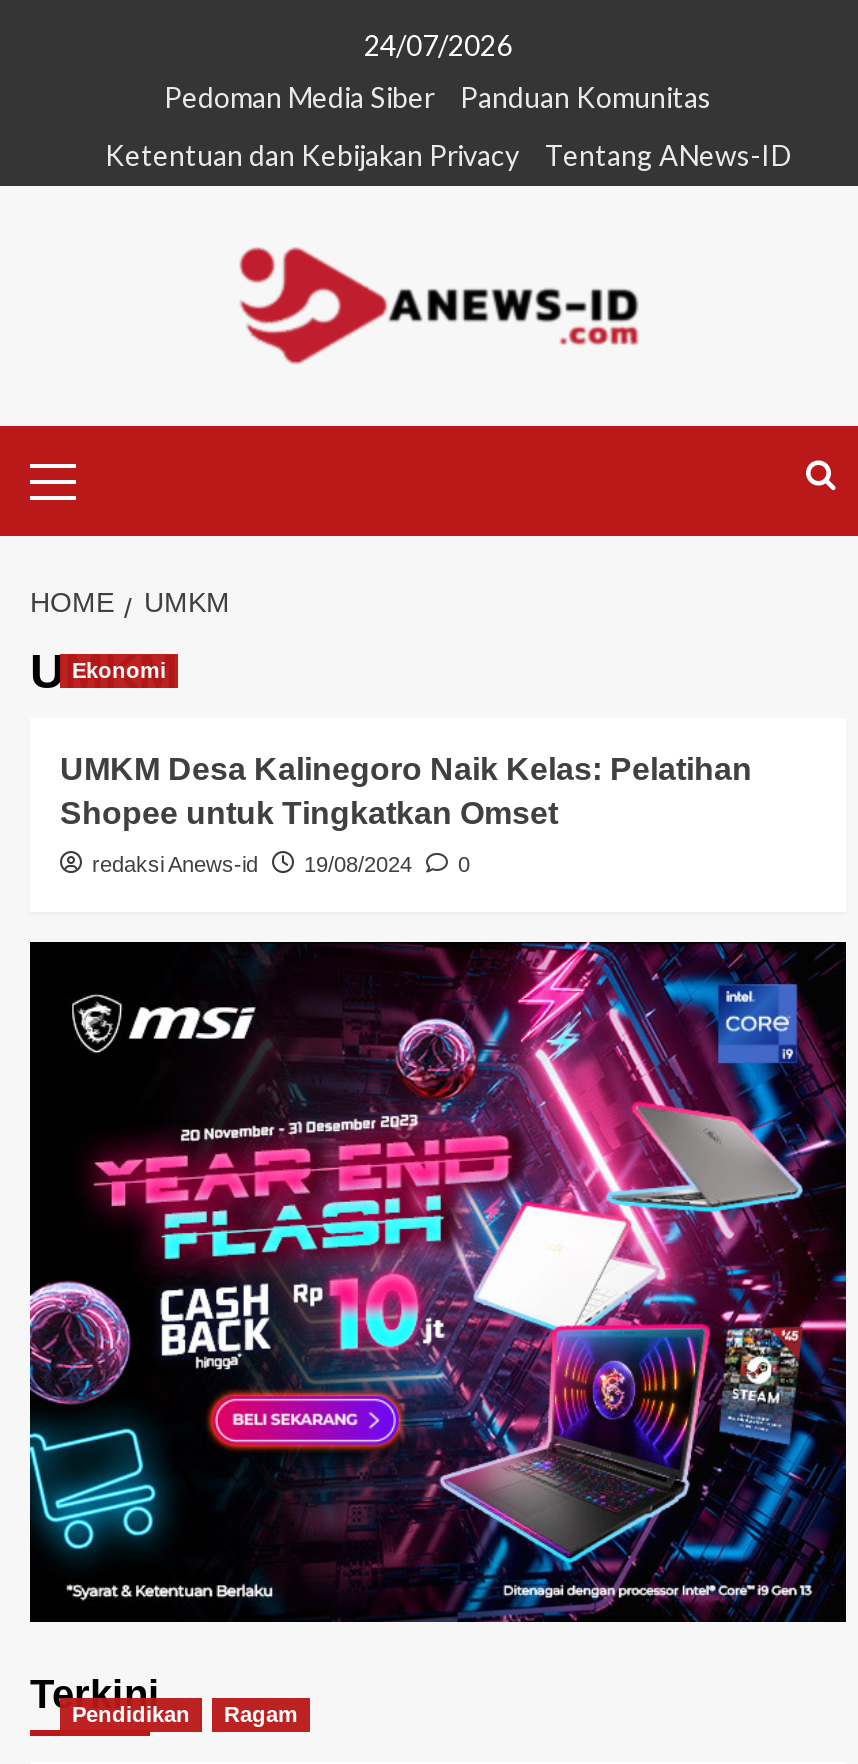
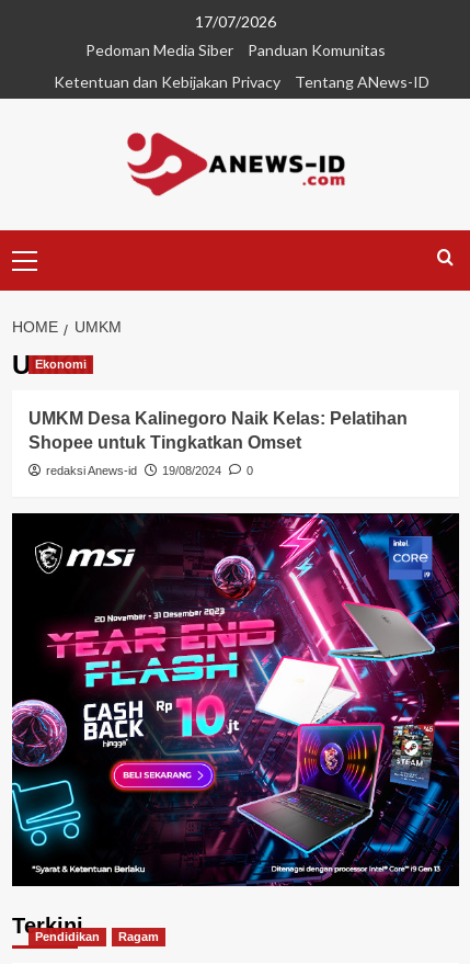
[364,28,512,62] 24/07/2026 -> [195,12,276,31] 17/07/2026

